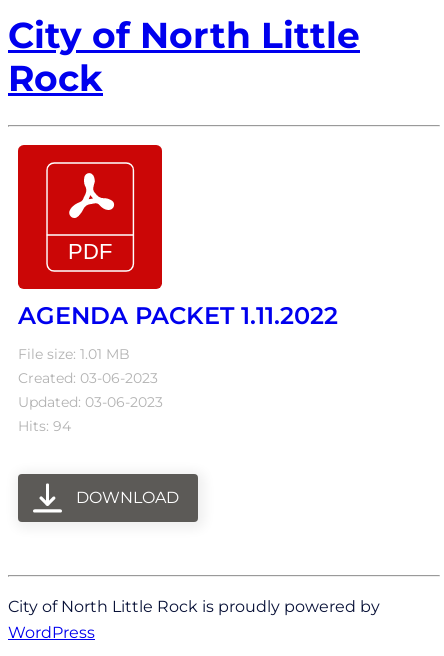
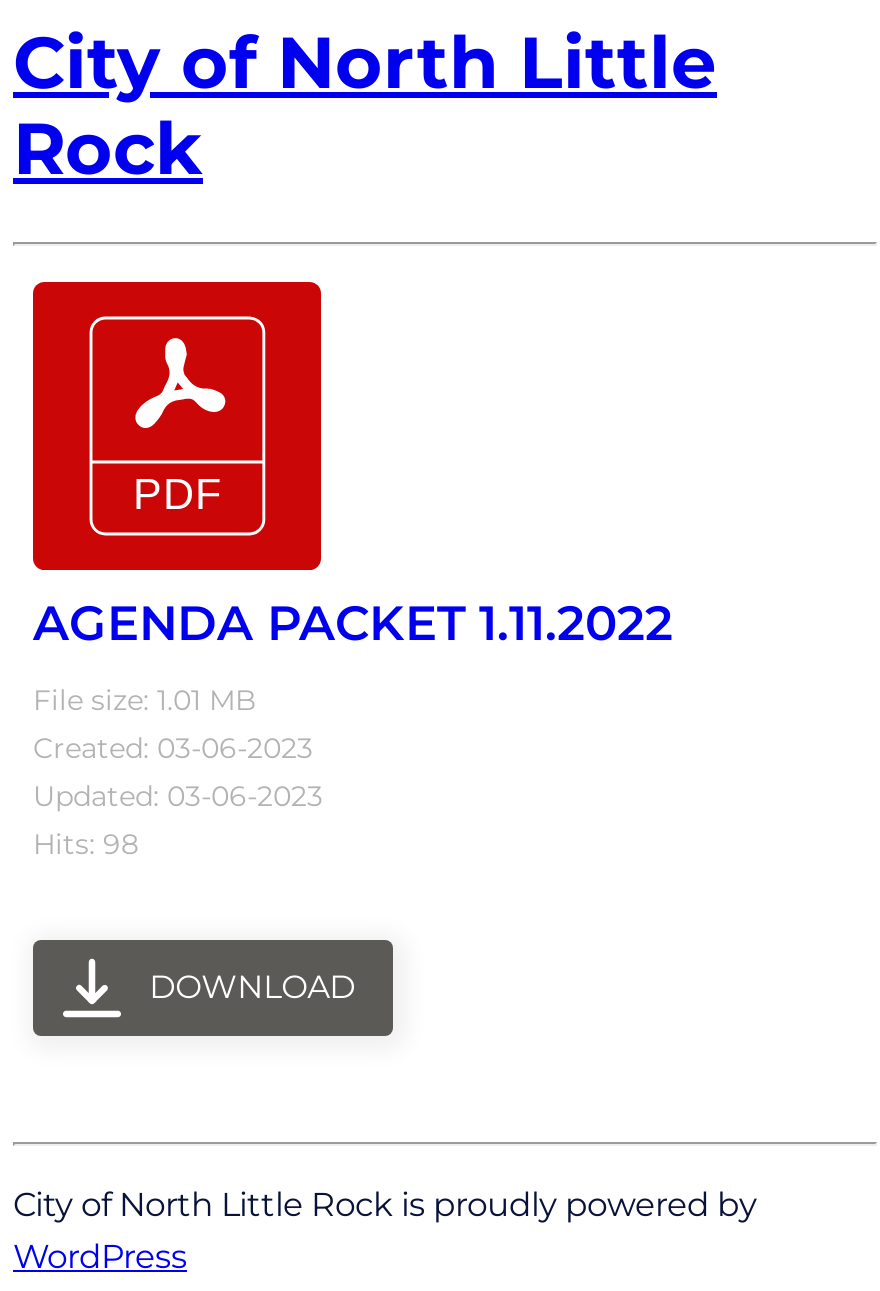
[18,417,71,435] Hits: 94 -> [33,825,139,861] Hits: 98

